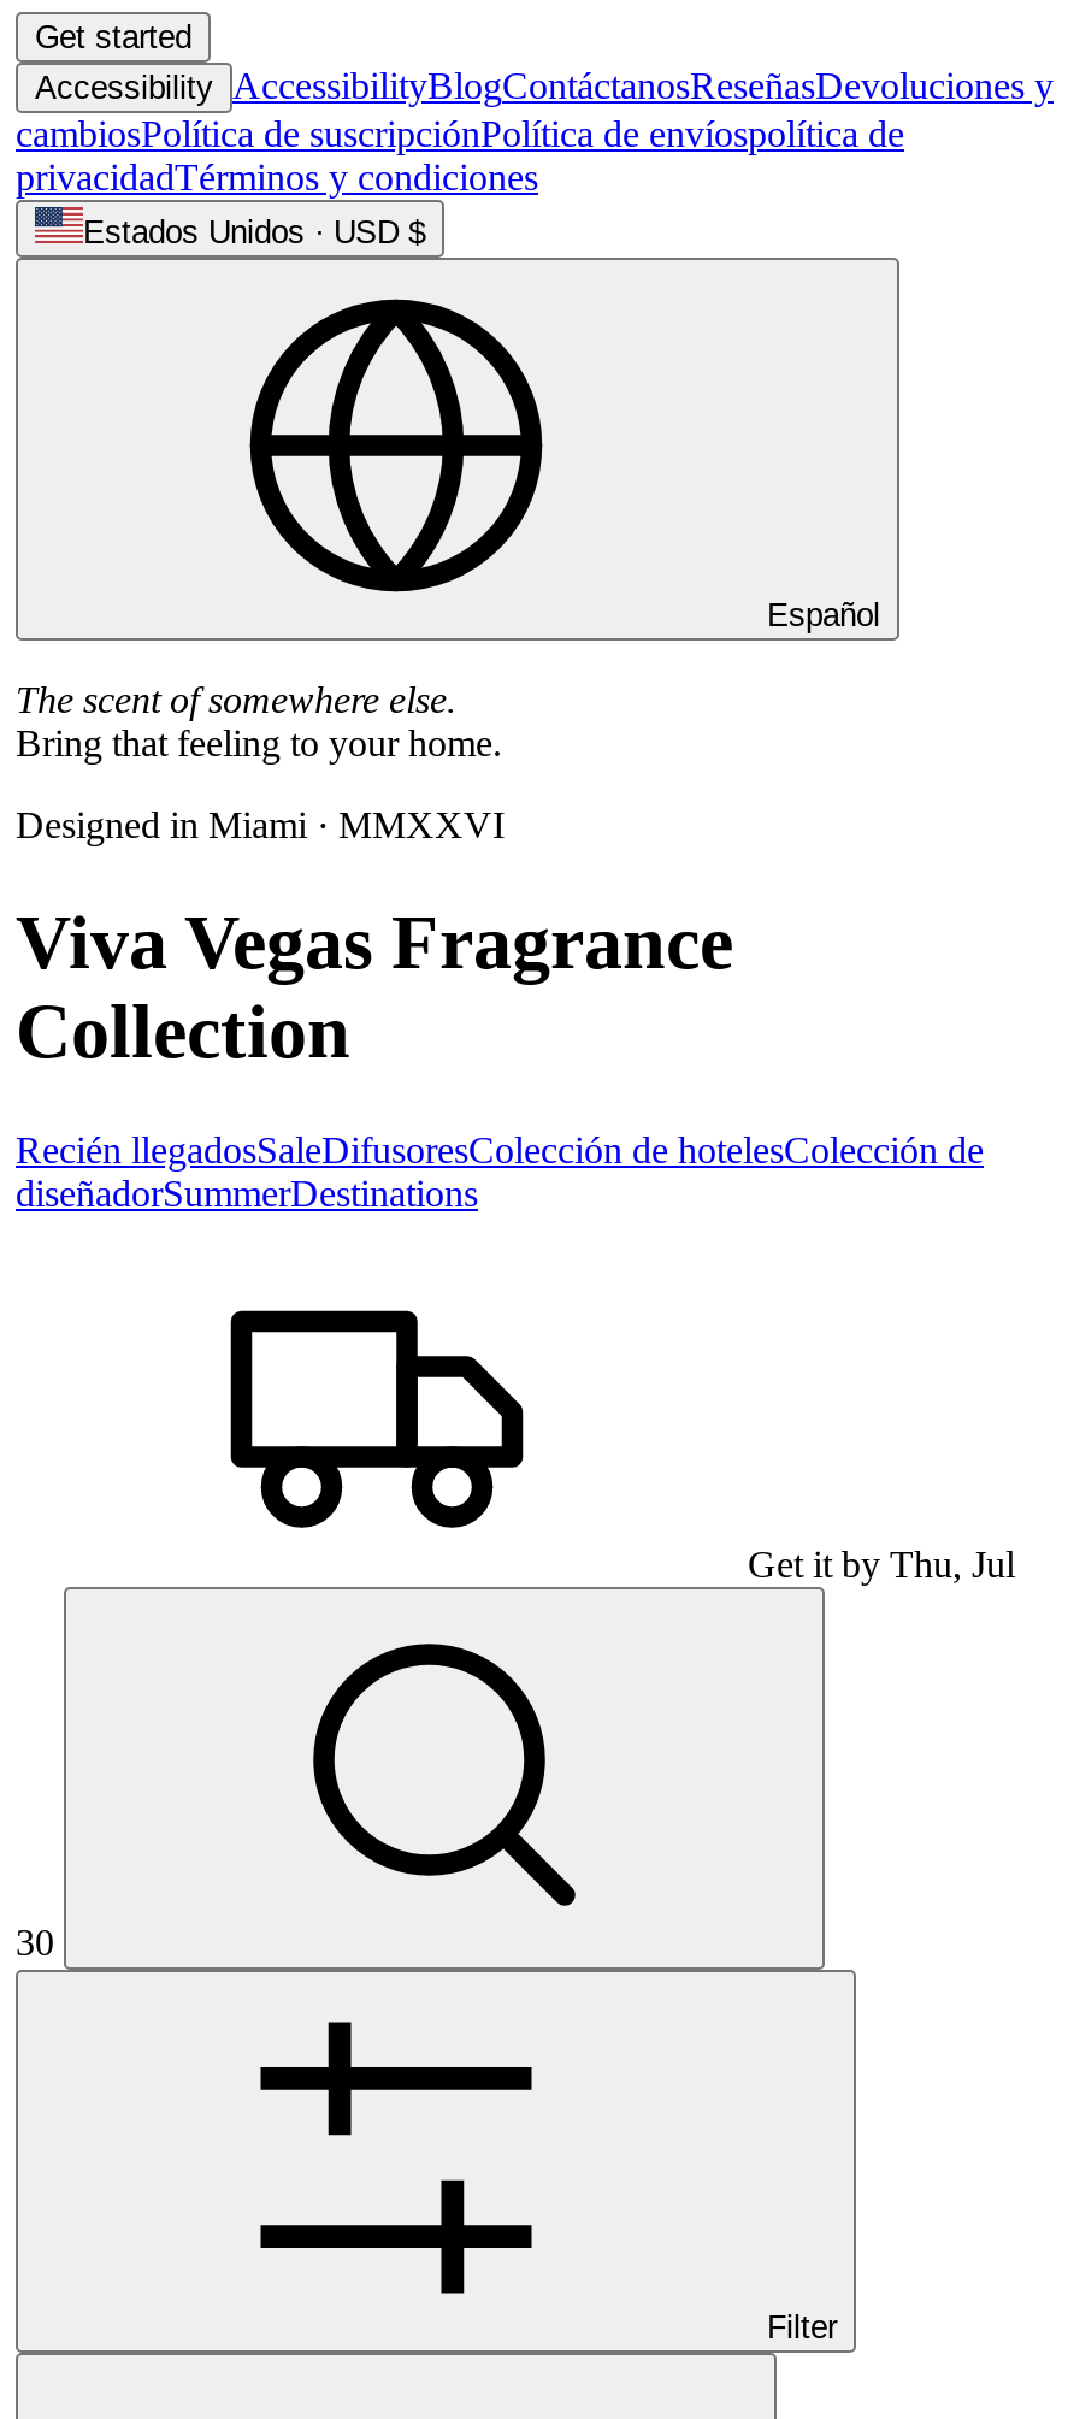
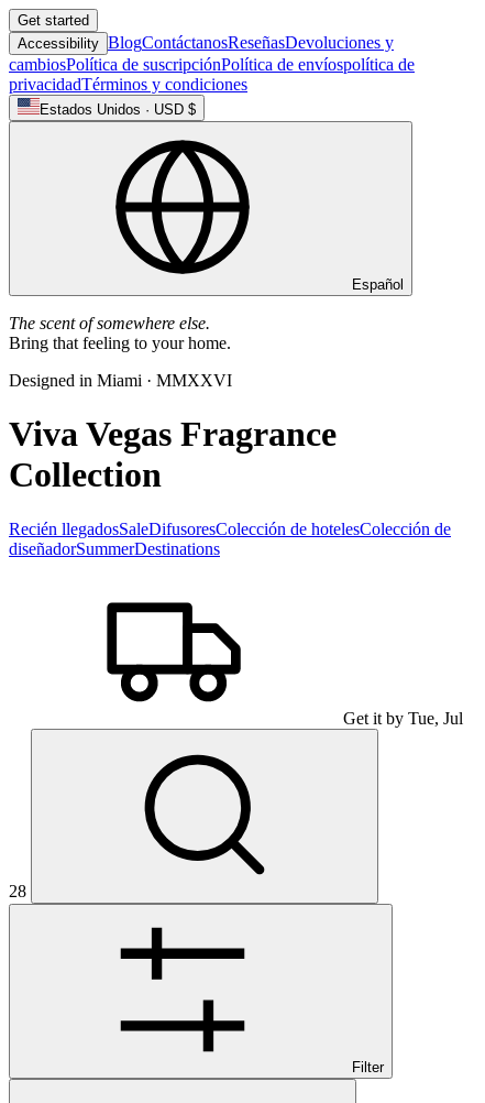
[35,65,1054,106] Accessibility AccessibilityBlogContáctanosReseñasDevoluciones y -> [18,33,394,52] Accessibility BlogContáctanosReseñasDevoluciones y
[748,1543,1015,1584] Get it by Thu, Jul -> [343,709,463,728] Get it by Tue, Jul
[16,1921,54,1962] 30 -> [9,882,26,900] 28

